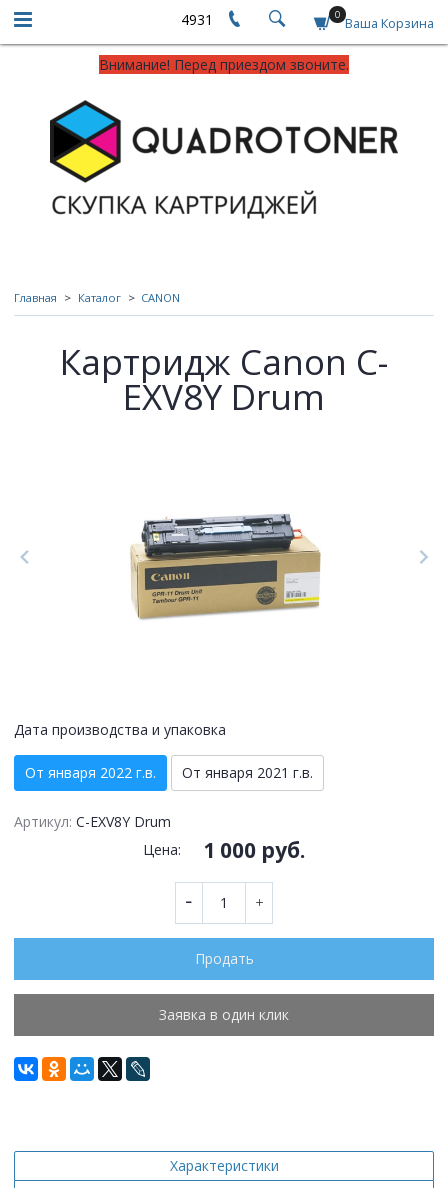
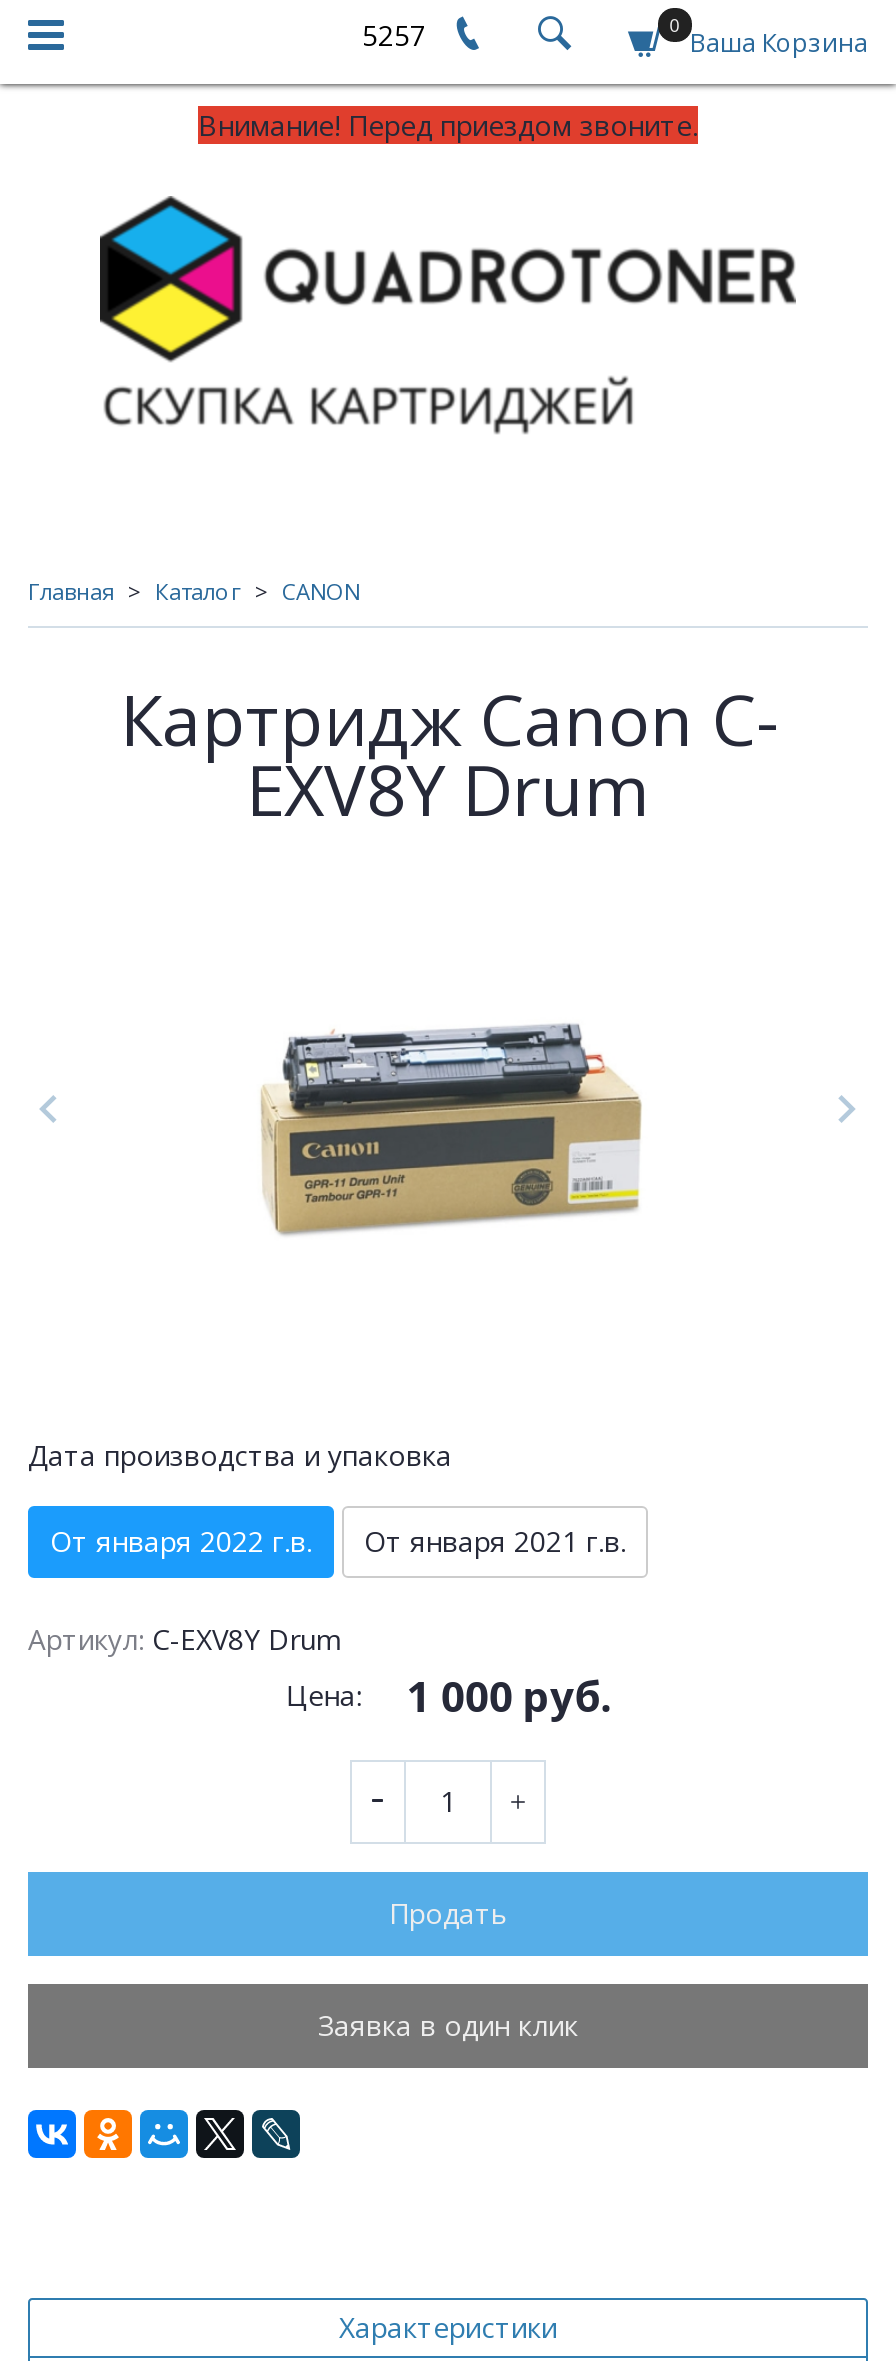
[181,9,213,28] 4931 -> [362,15,426,53] 5257

